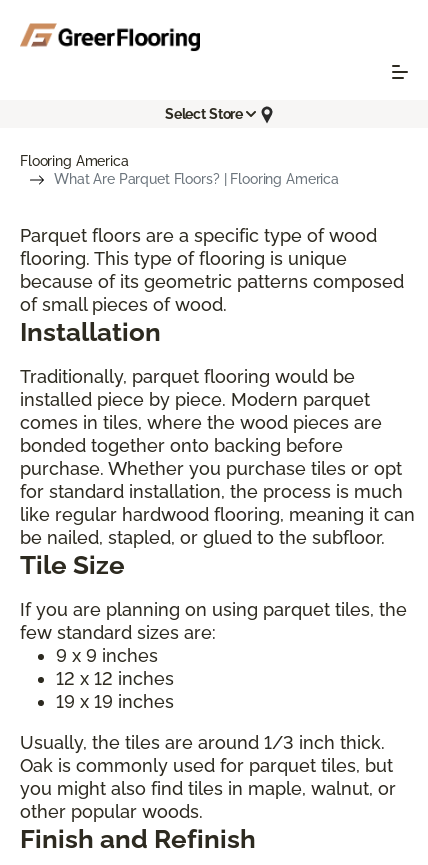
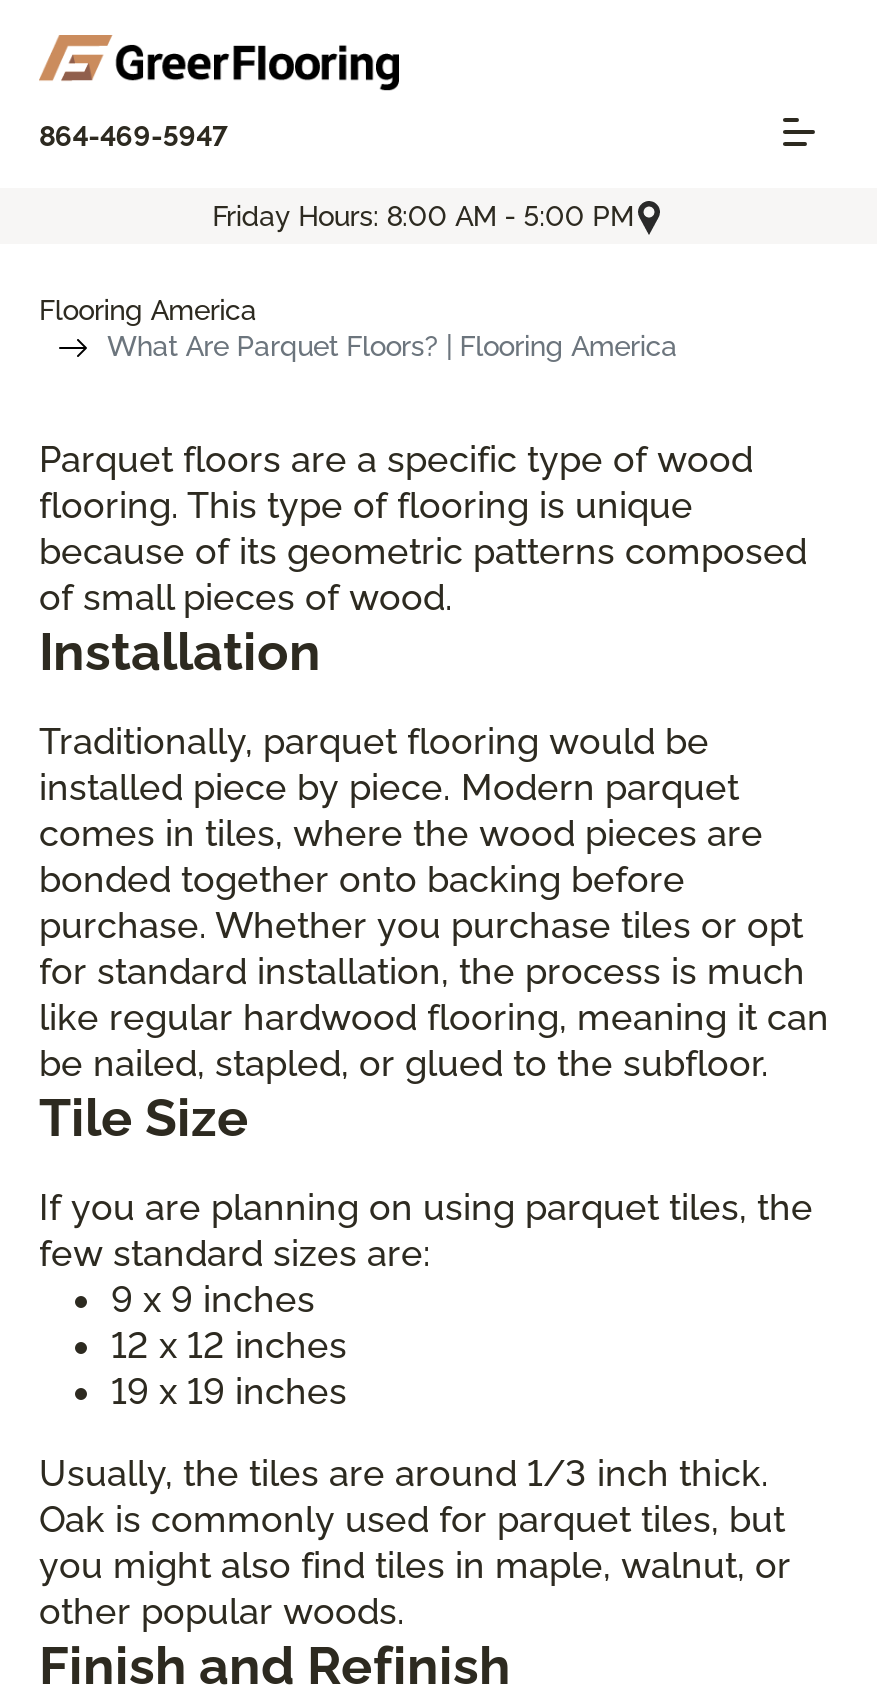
[165,106,243,122] Select Store -> [39,120,634,232] 864-469-5947 | Friday Hours: 8:00 AM - 5:00 PM

